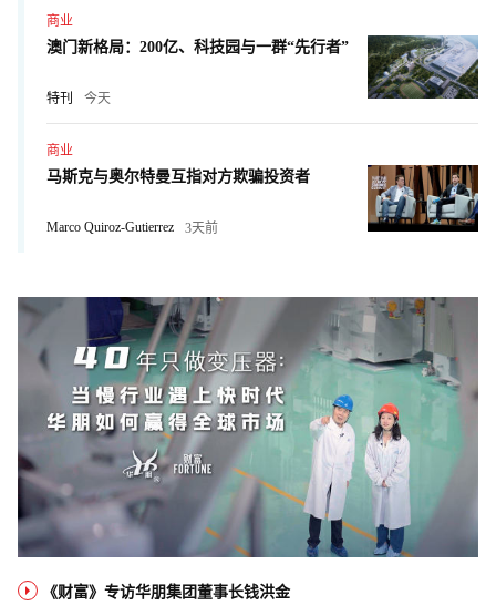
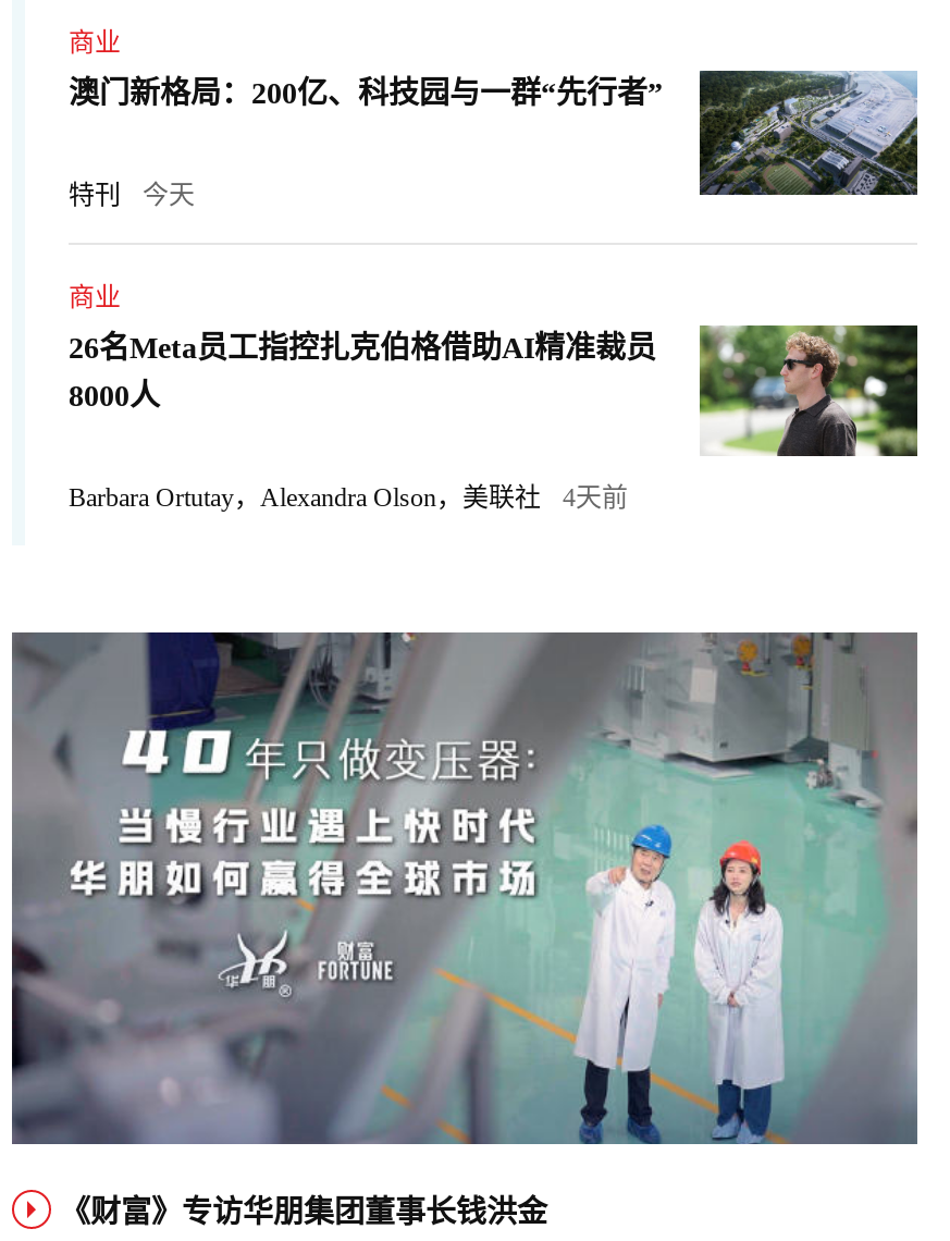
[46,169,310,236] 马斯克与奥尔特曼互指对方欺骗投资者 | Marco Quiroz-Gutierrez | 3天前 -> [69,333,656,514] 26名Meta员工指控扎克伯格借助AI精准裁员 | 8000人 | Barbara Ortutay，Alexandra Olson，美联社 | 4天前
[366,164,479,233] [image] -> [700,323,917,458] [image]

